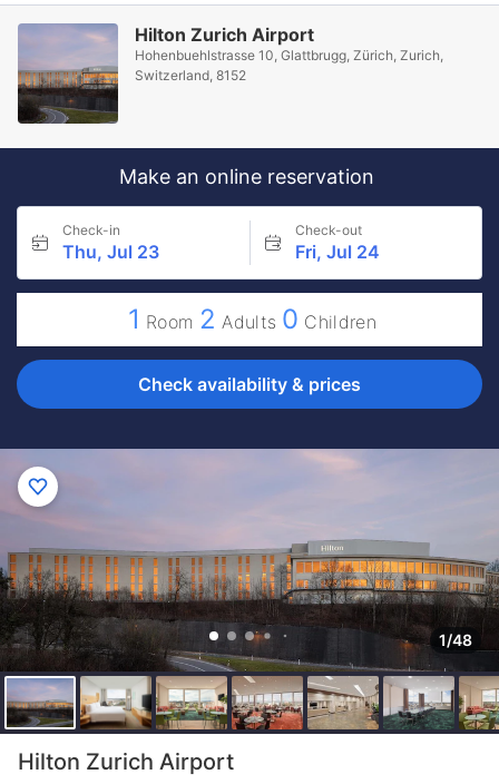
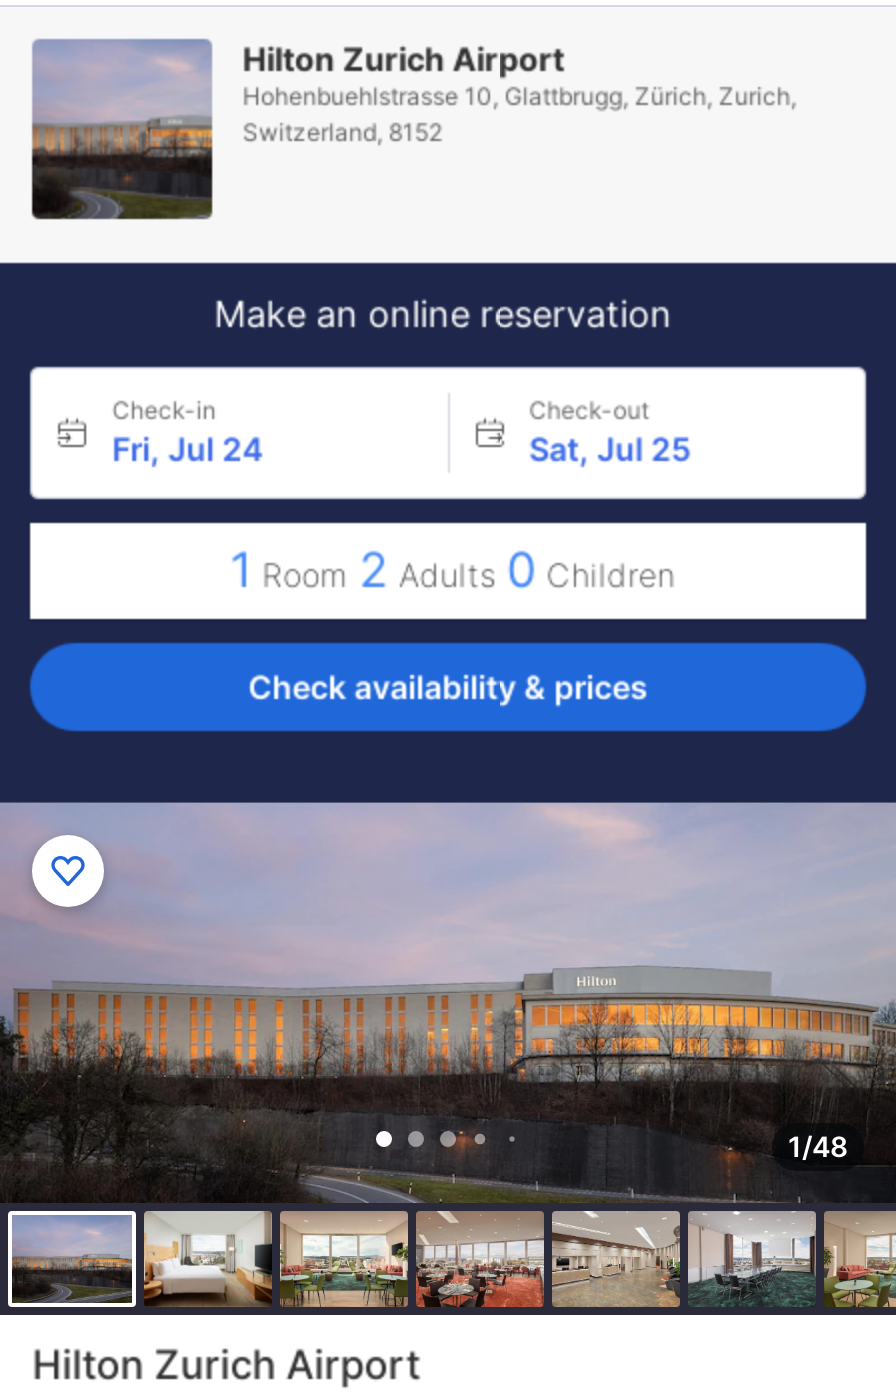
[62,241,159,263] Thu, Jul 23 -> [112,429,264,469] Fri, Jul 24
[295,241,379,263] Fri, Jul 24 -> [529,429,691,469] Sat, Jul 25

